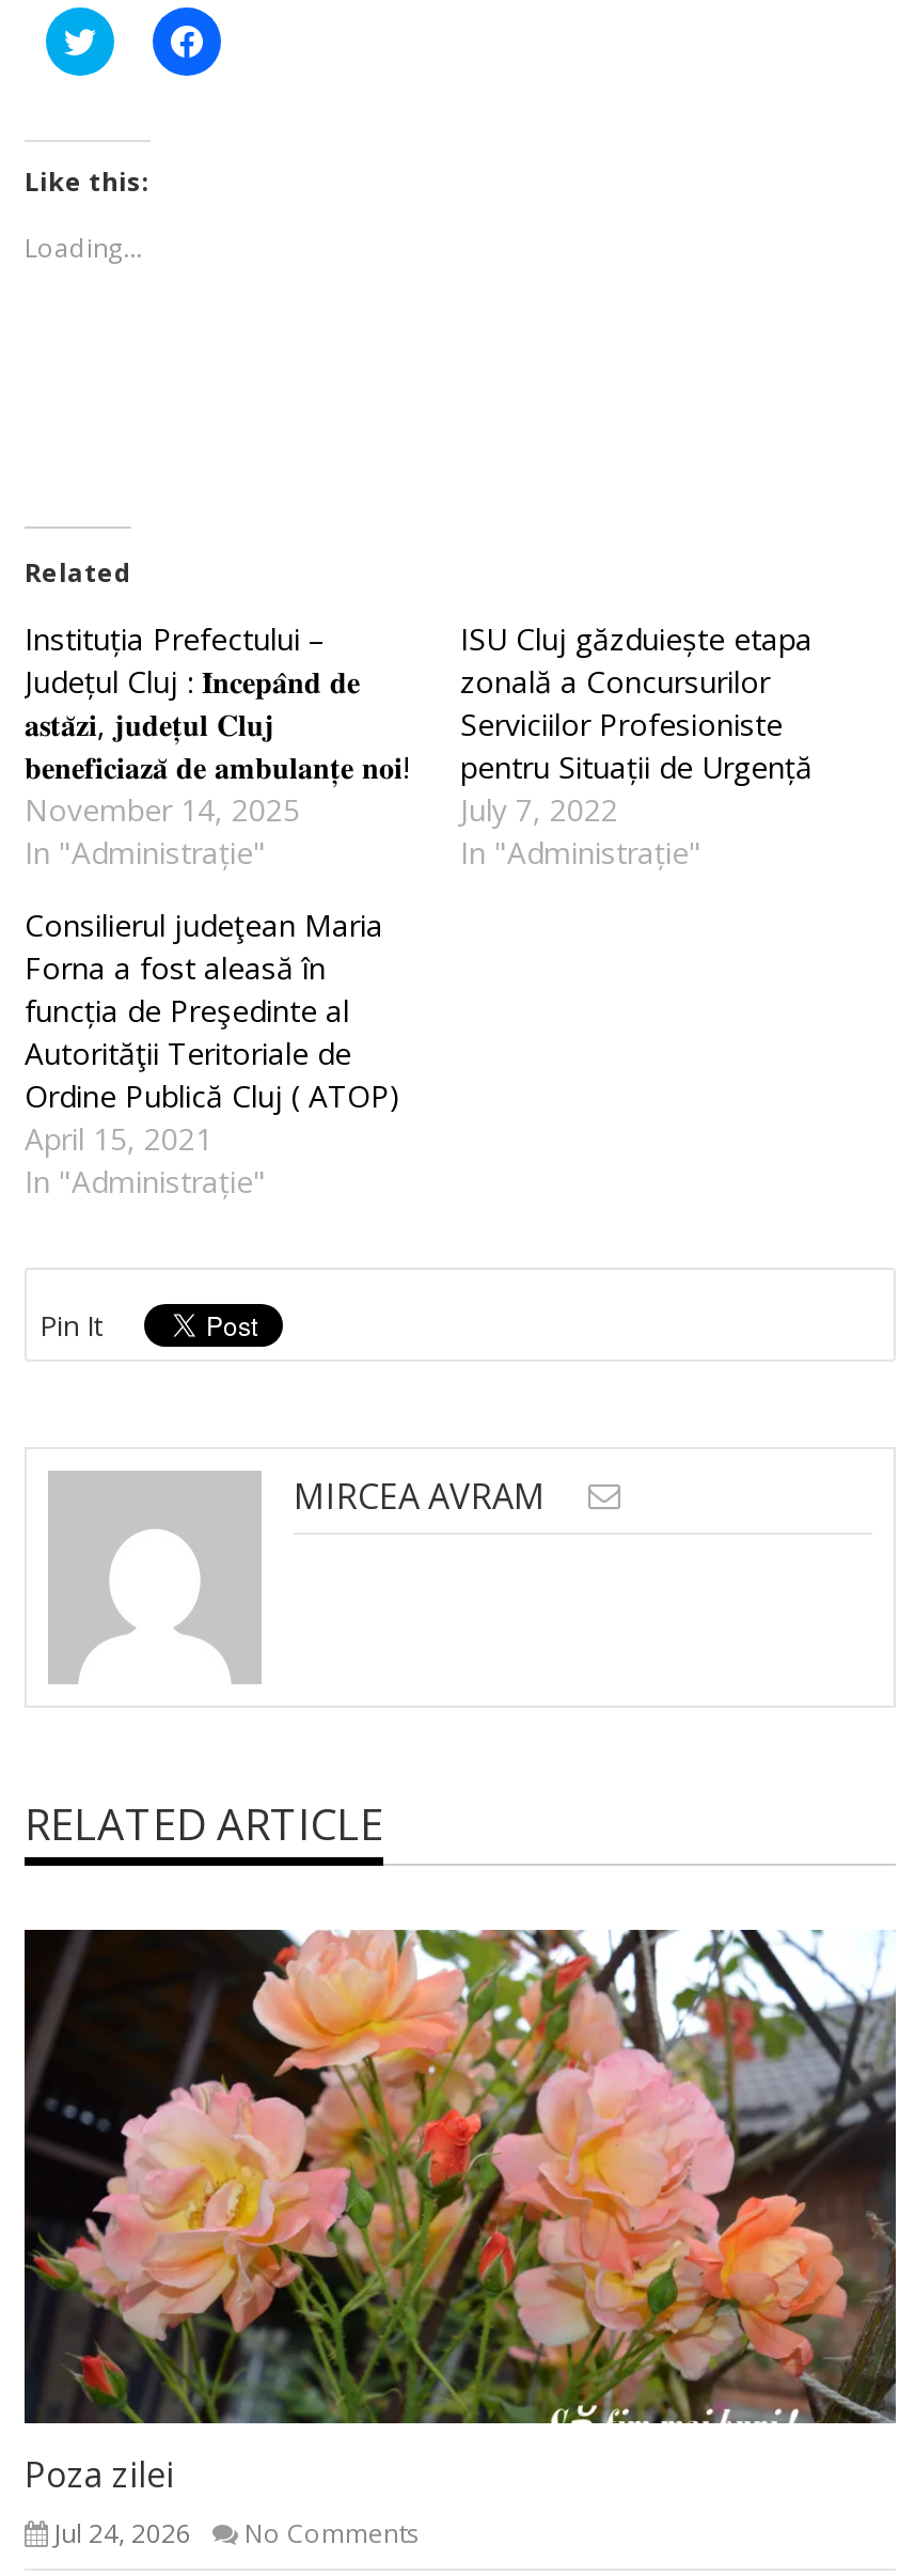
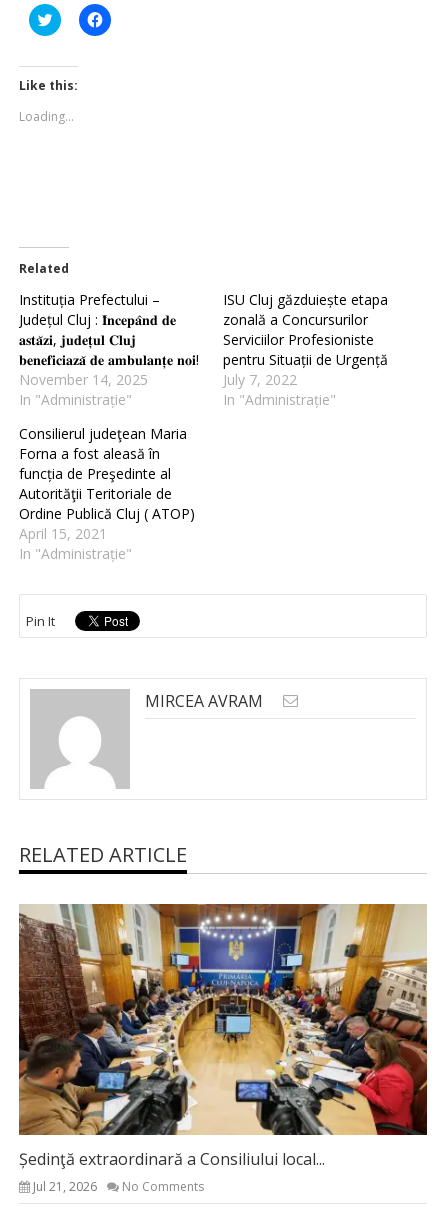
[22,1928,898,2552] [image] | Poza zilei | Jul 24, 2026 -> [18,903,428,1195] [image] | Ședinţă extraordinară a Consiliului local... | Jul 21, 2026

